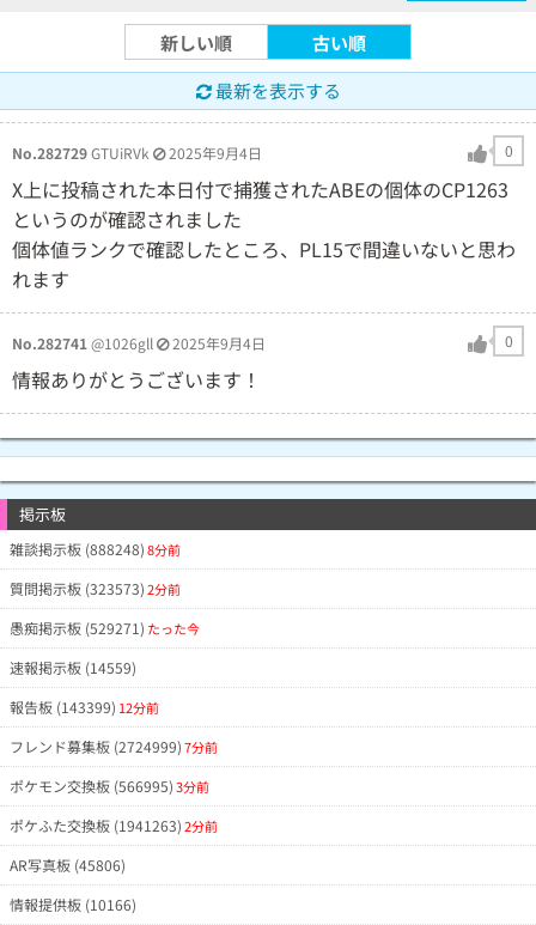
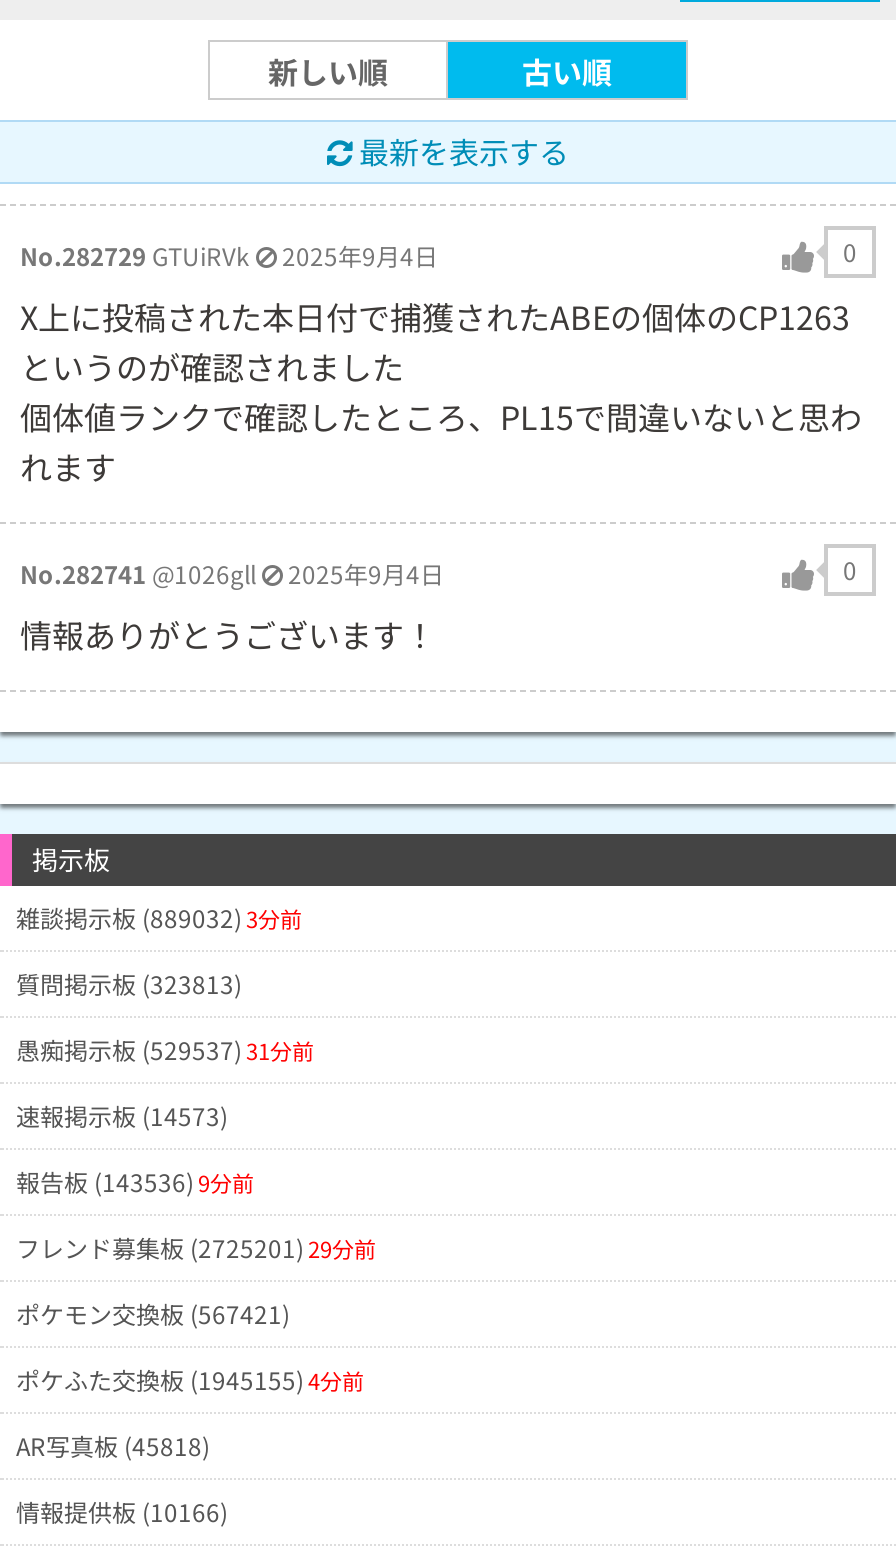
[10,538,181,559] 雑談掲示板 (888248) 8分前 -> [16,900,302,934] 雑談掲示板 (889032) 3分前
[10,578,181,598] 質問掲示板 (323573) 2分前 -> [16,966,242,1000] 質問掲示板 (323813)
[10,617,200,638] 愚痴掲示板 (529271)たった今 -> [16,1032,314,1066] 愚痴掲示板 (529537) 31分前
[10,657,136,677] 速報掲示板 (14559) -> [16,1098,228,1132] 速報掲示板 (14573)
[10,696,159,717] 報告板 (143399) 12分前 -> [16,1164,254,1198] 報告板 (143536) 9分前
[10,736,218,756] フレンド募集板 (2724999) 7分前 -> [16,1230,376,1264] フレンド募集板 (2725201) 29分前
[10,775,209,796] ポケモン交換板 (566995) 3分前 -> [16,1296,290,1330] ポケモン交換板 (567421)
[10,815,218,835] ポケふた交換板 (1941263) 2分前 -> [16,1362,364,1396] ポケふた交換板 (1945155) 4分前
[10,854,126,875] AR写真板 (45806) -> [16,1428,210,1462] AR写真板 (45818)

